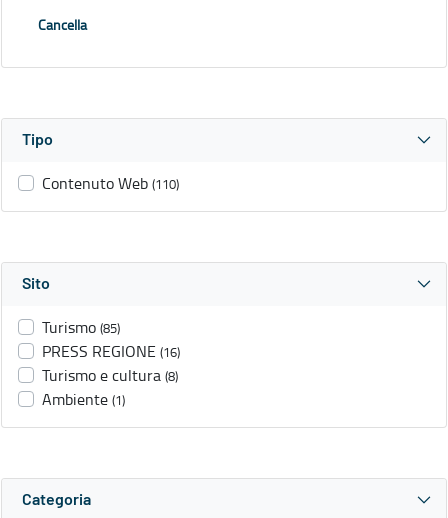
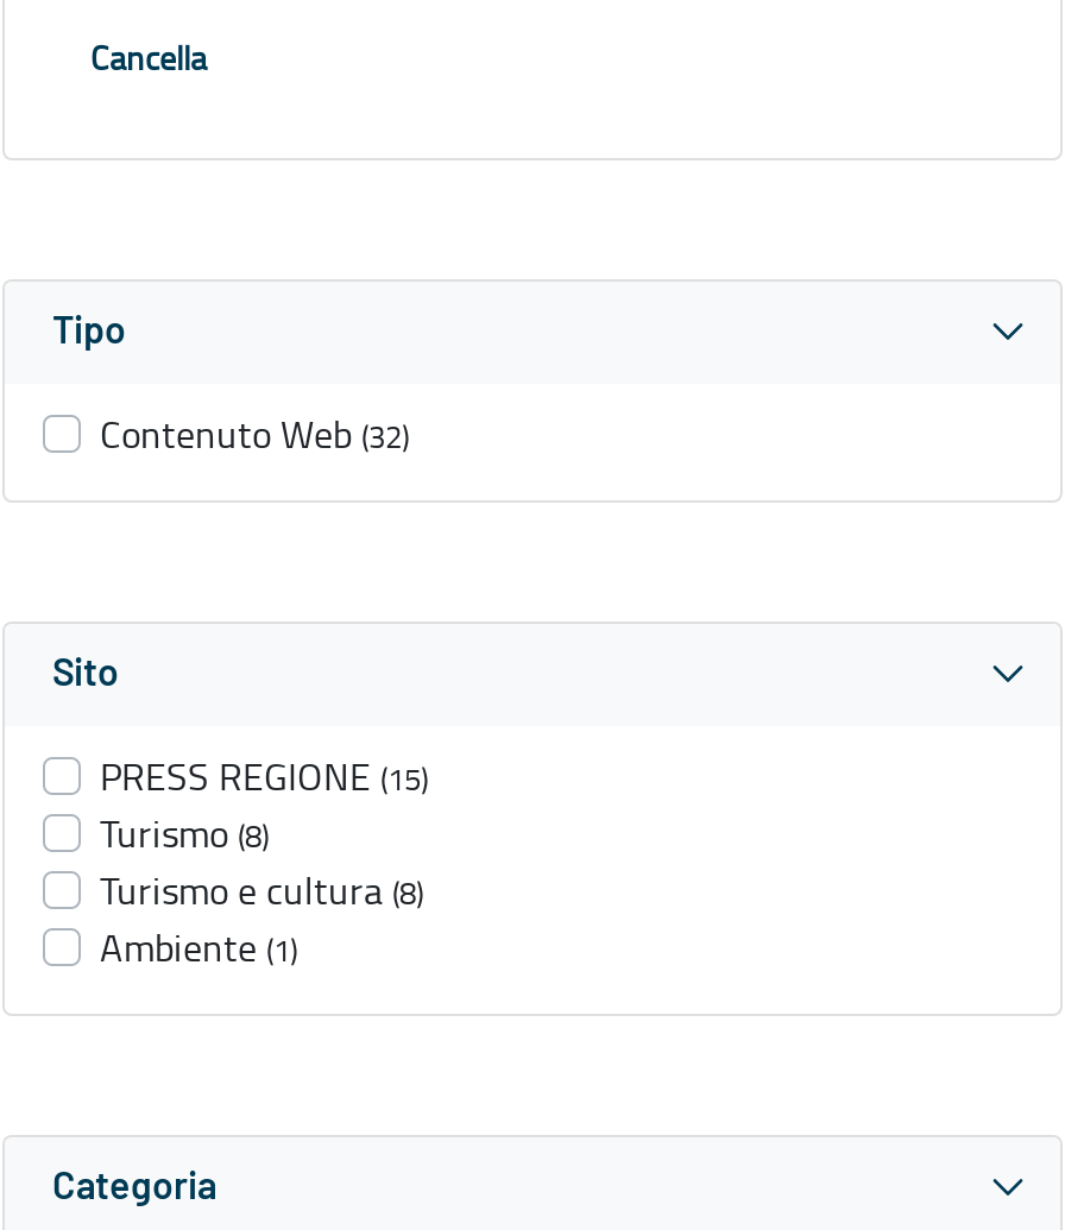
[42,172,179,194] Contenuto Web (110) -> [100,408,409,461] Contenuto Web (32)
[42,316,180,362] Turismo (85) | PRESS REGIONE (16) -> [100,751,428,860] PRESS REGIONE (15) | Turismo (8)

